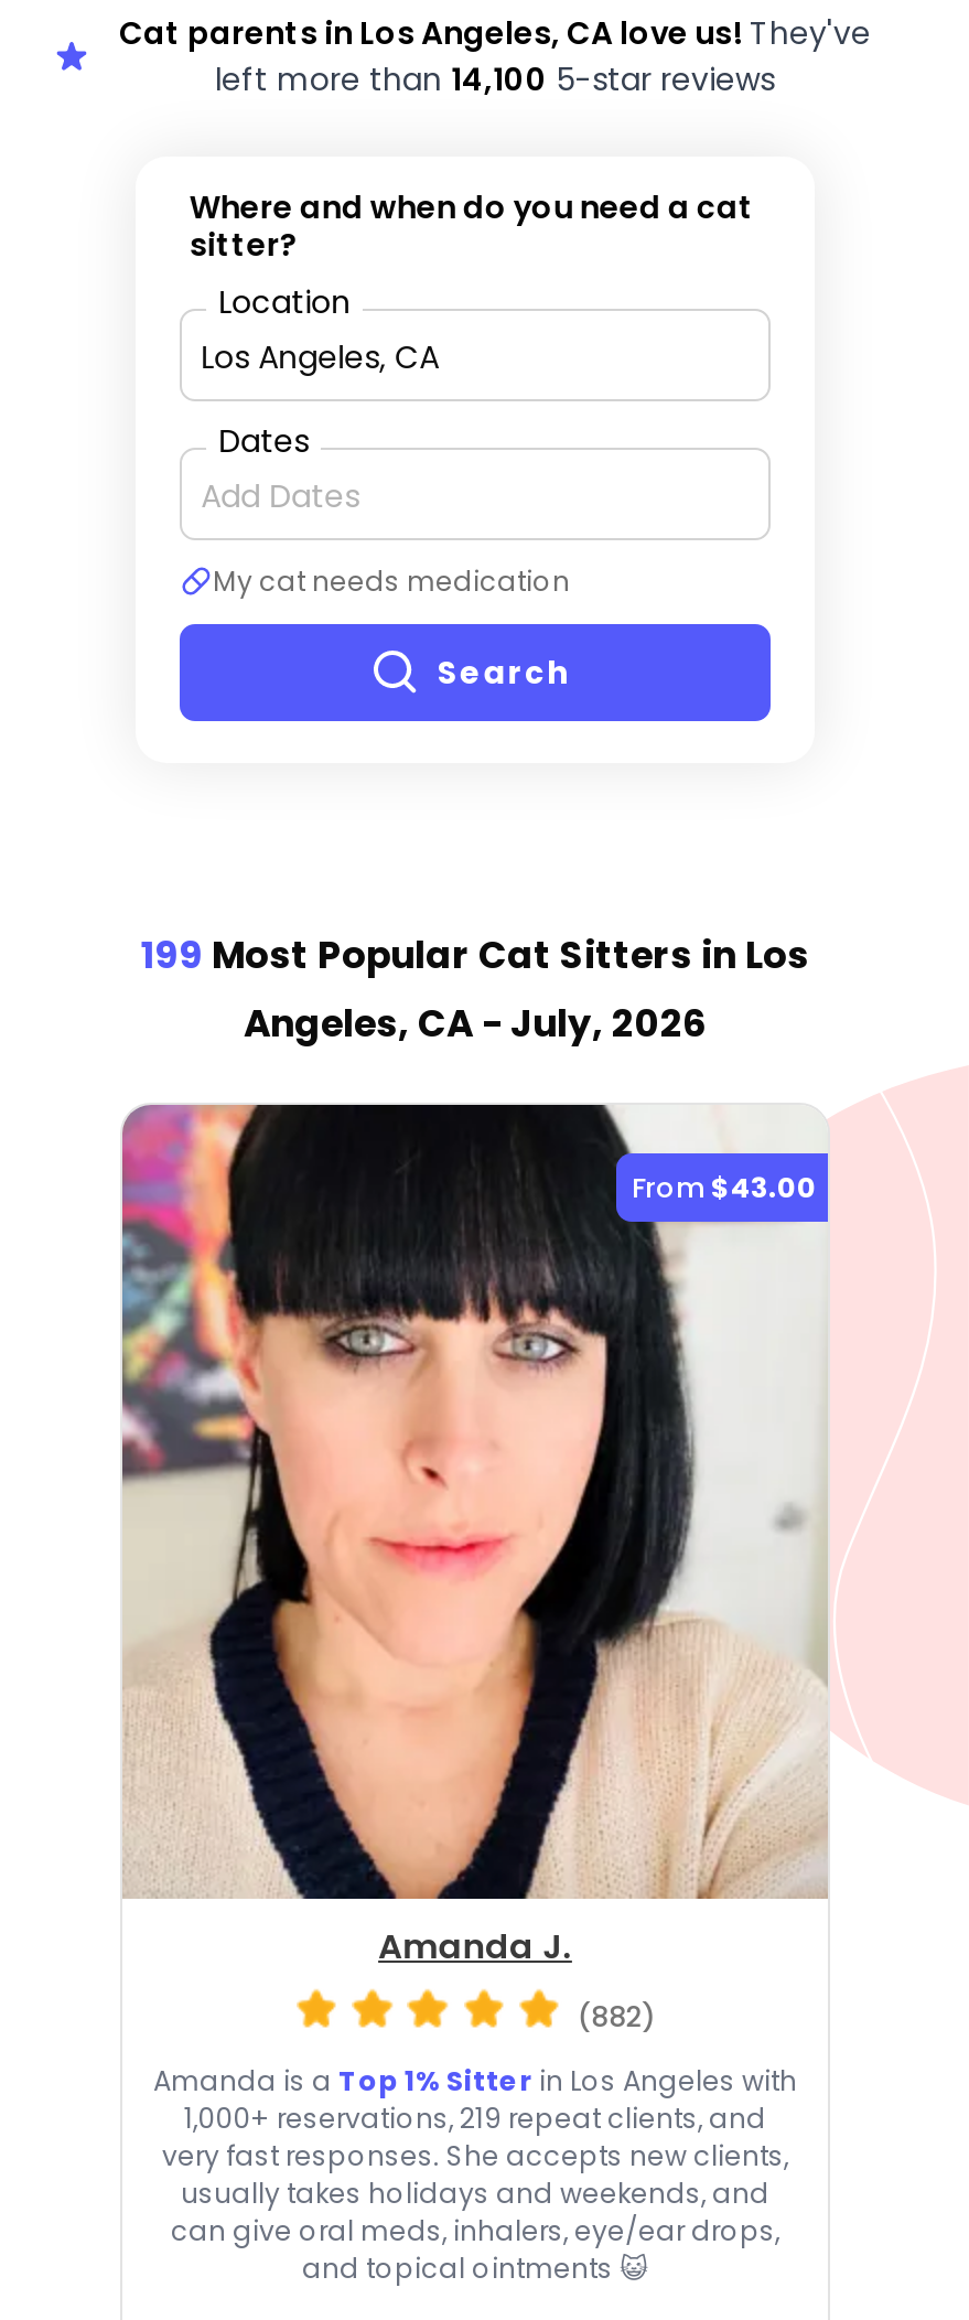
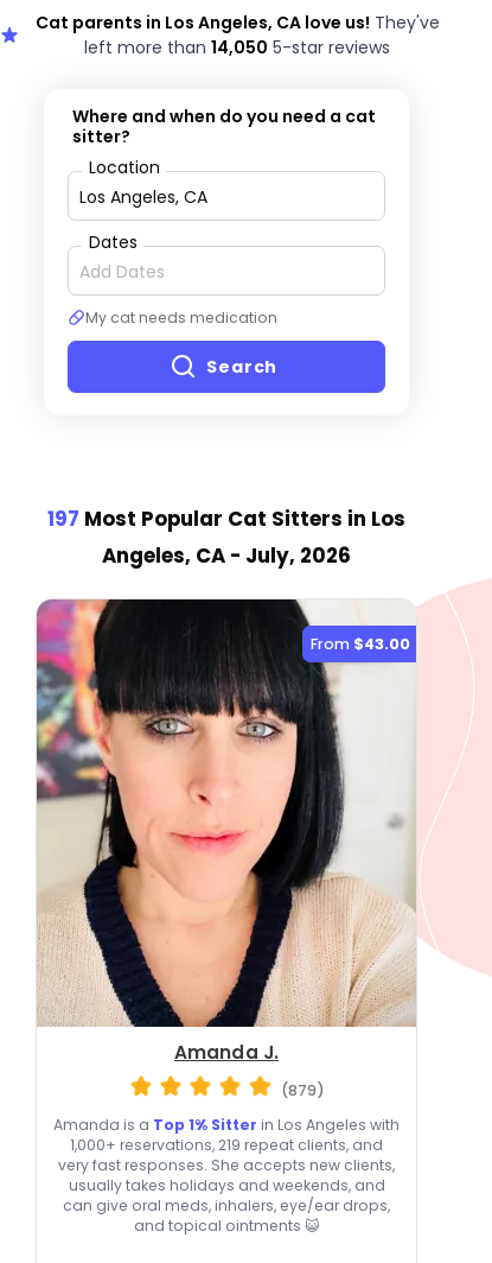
[215,57,775,101] left more than 14,100 5-star reviews -> [84,36,390,59] left more than 14,050 5-star reviews
[141,928,809,981] 199 Most Popular Cat Sitters in Los -> [47,504,405,533] 197 Most Popular Cat Sitters in Los
[577,1999,657,2036] (882) -> [281,1081,325,1101] (879)

